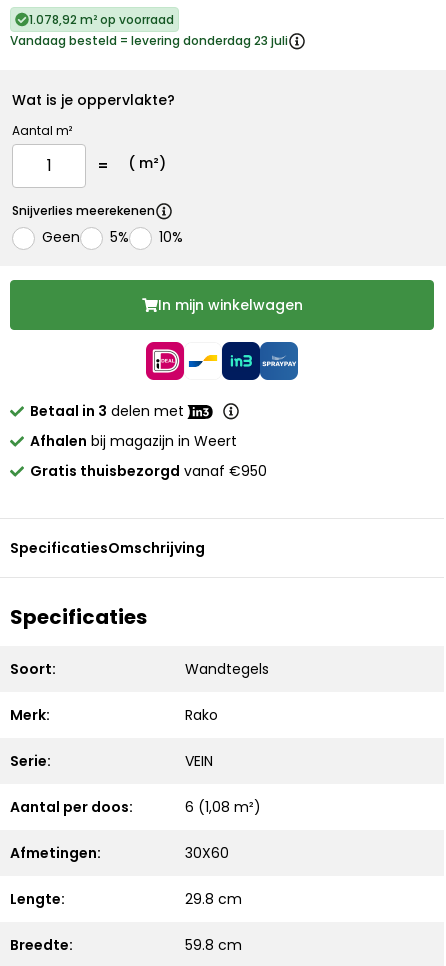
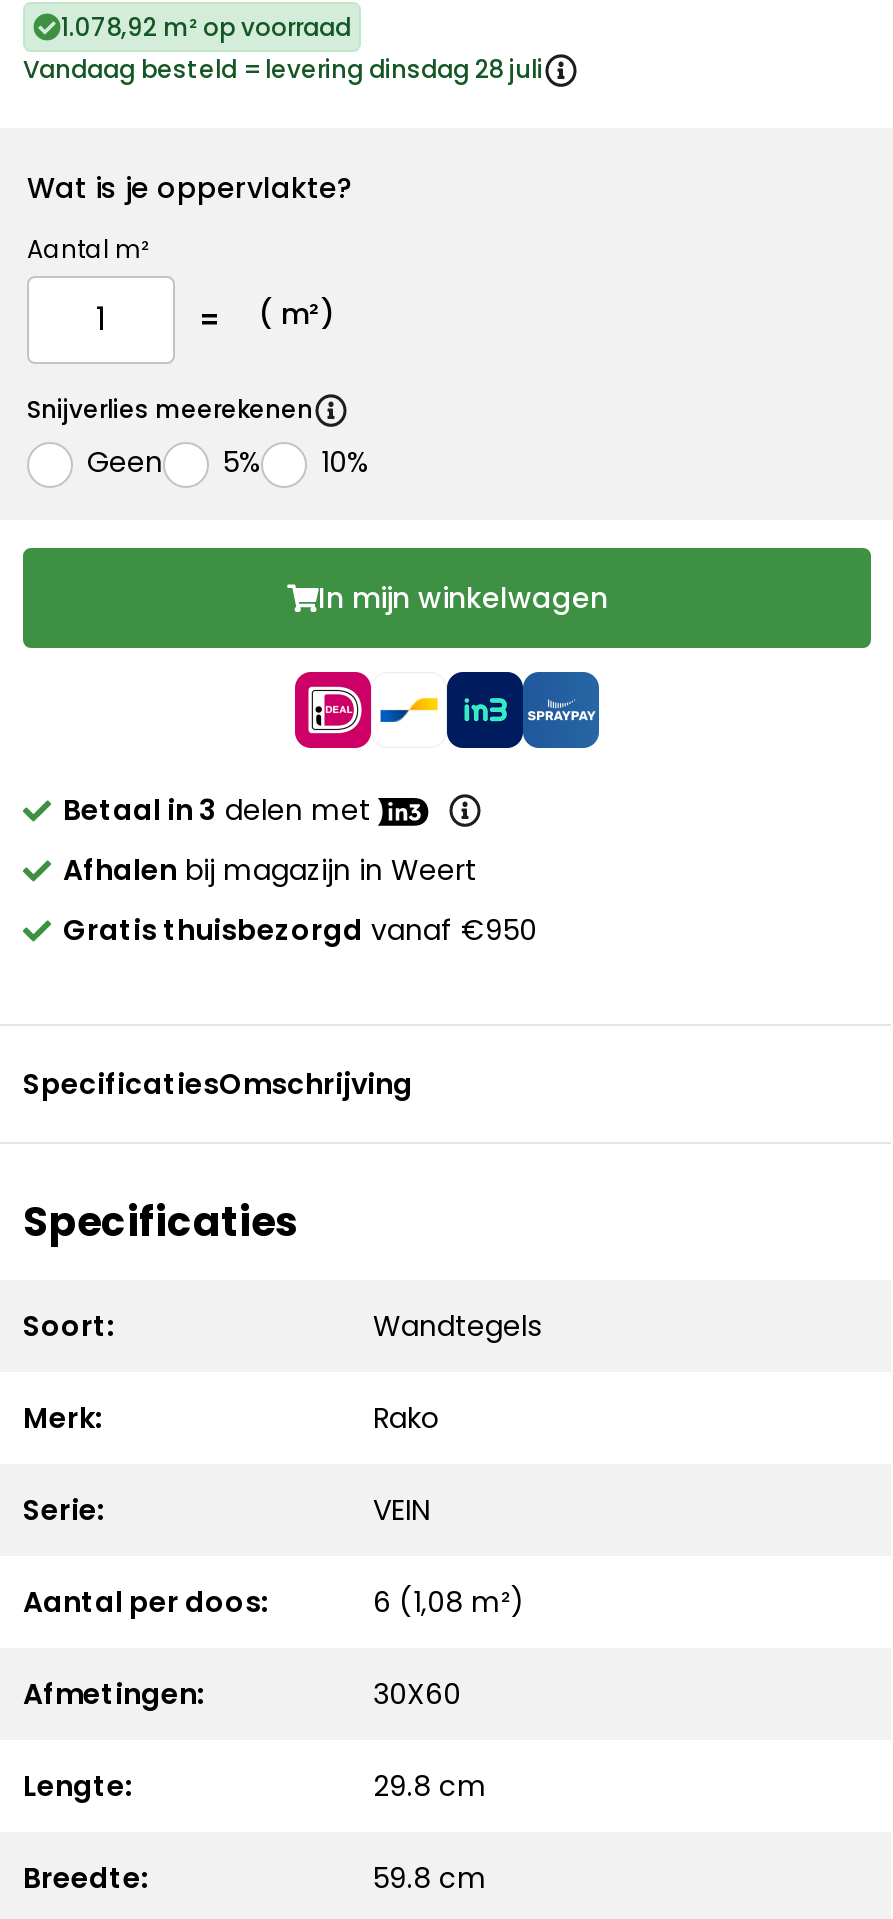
[10,32,288,49] Vandaag besteld = levering donderdag 23 juli -> [23,52,543,86] Vandaag besteld = levering dinsdag 28 juli

